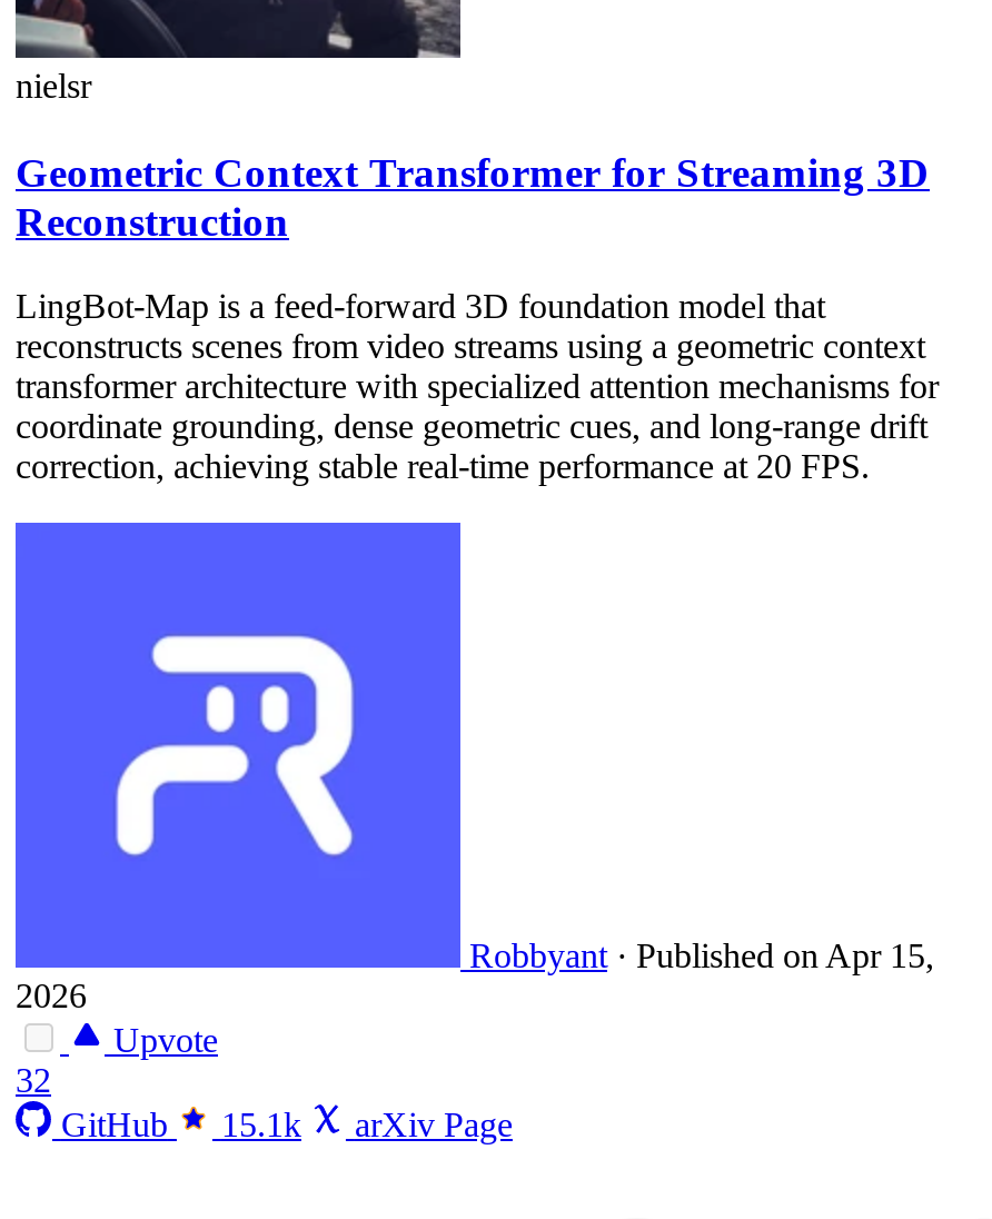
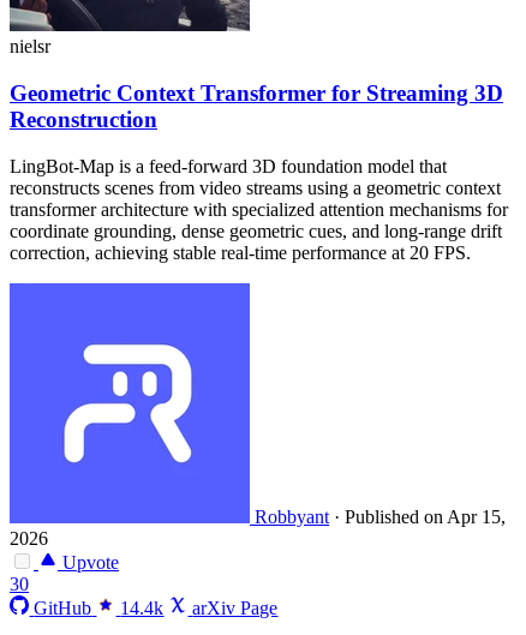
[16,1062,51,1100] 32 -> [10,573,29,594] 30
[61,1107,513,1144] GitHub 15.1k arXiv Page -> [34,597,278,618] GitHub 14.4k arXiv Page

